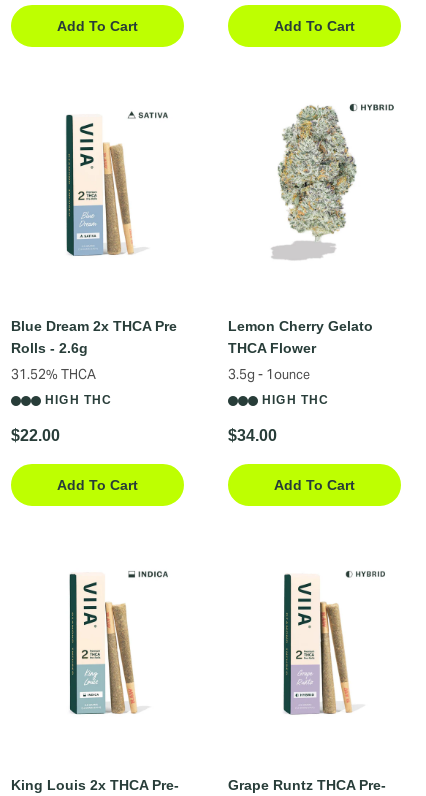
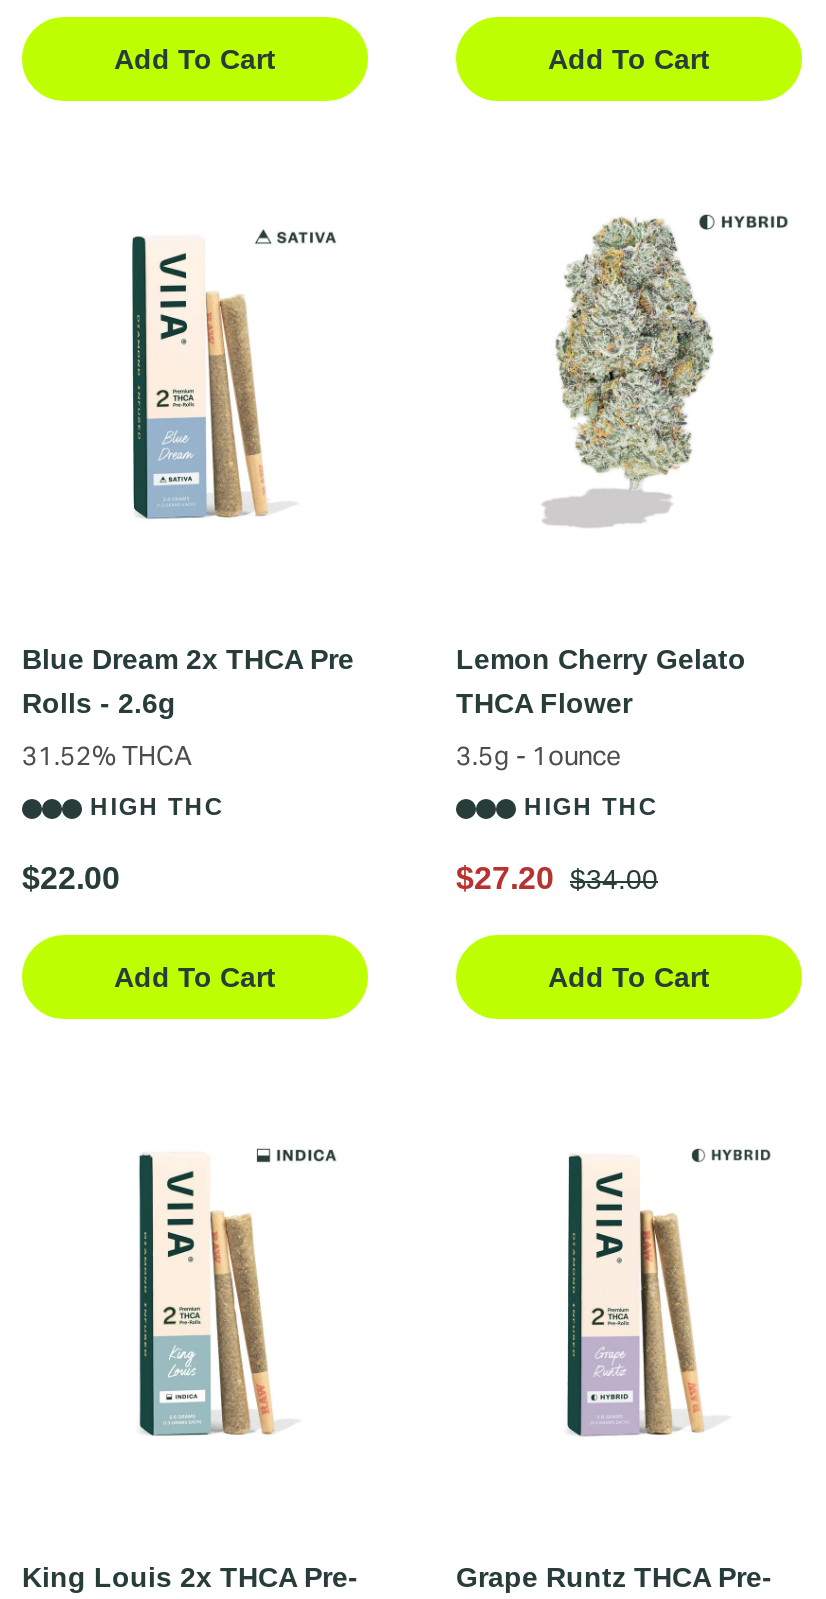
[228,427,277,444] $34.00 -> [456,861,658,895] $27.20 $34.00

